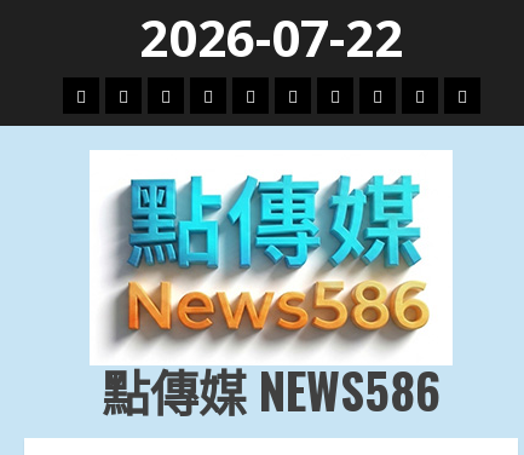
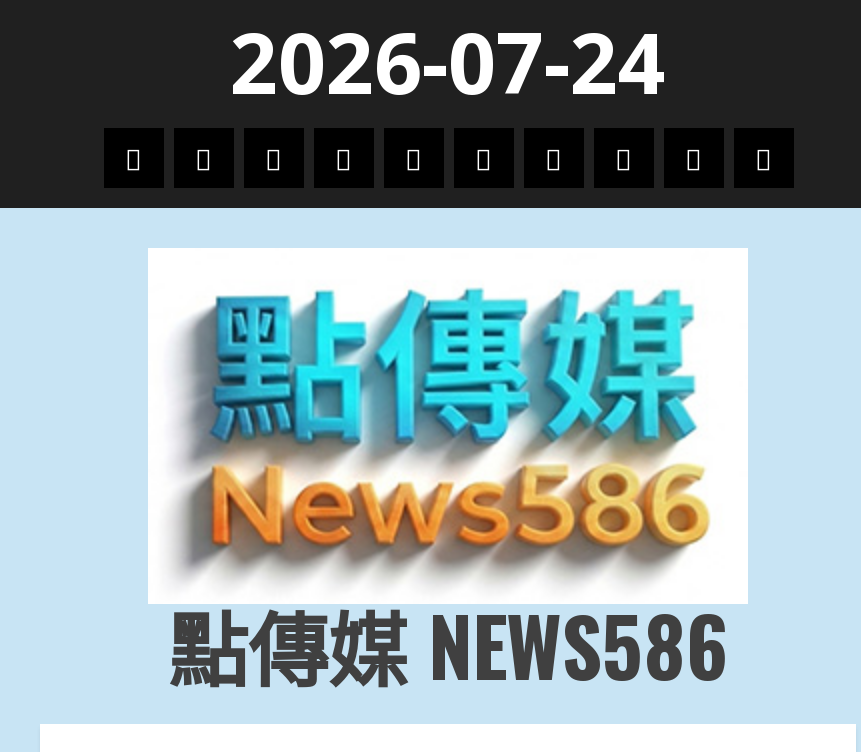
[139,2,403,71] 2026-07-22 -> [230,4,666,118] 2026-07-24

